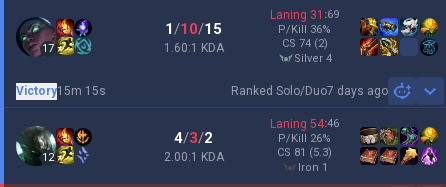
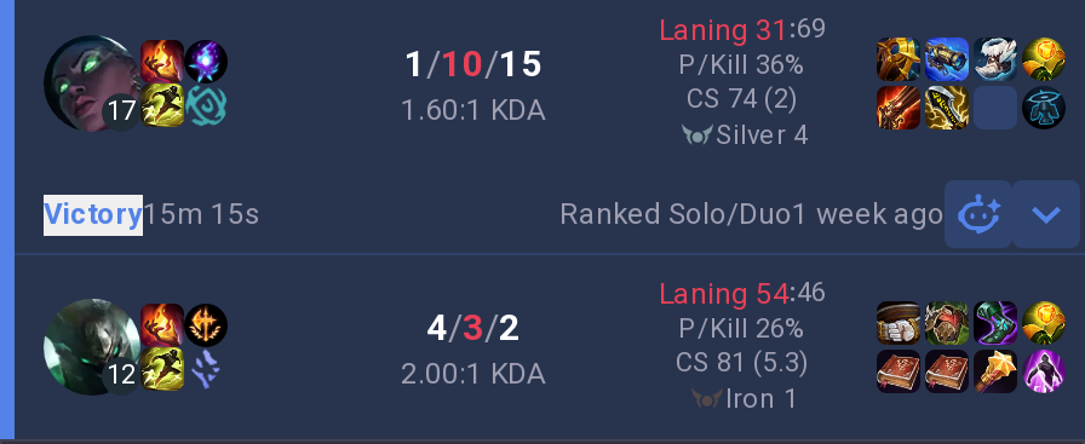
[231,83,388,98] Ranked Solo/Duo7 days ago -> [559,196,945,231] Ranked Solo/Duo1 week ago

